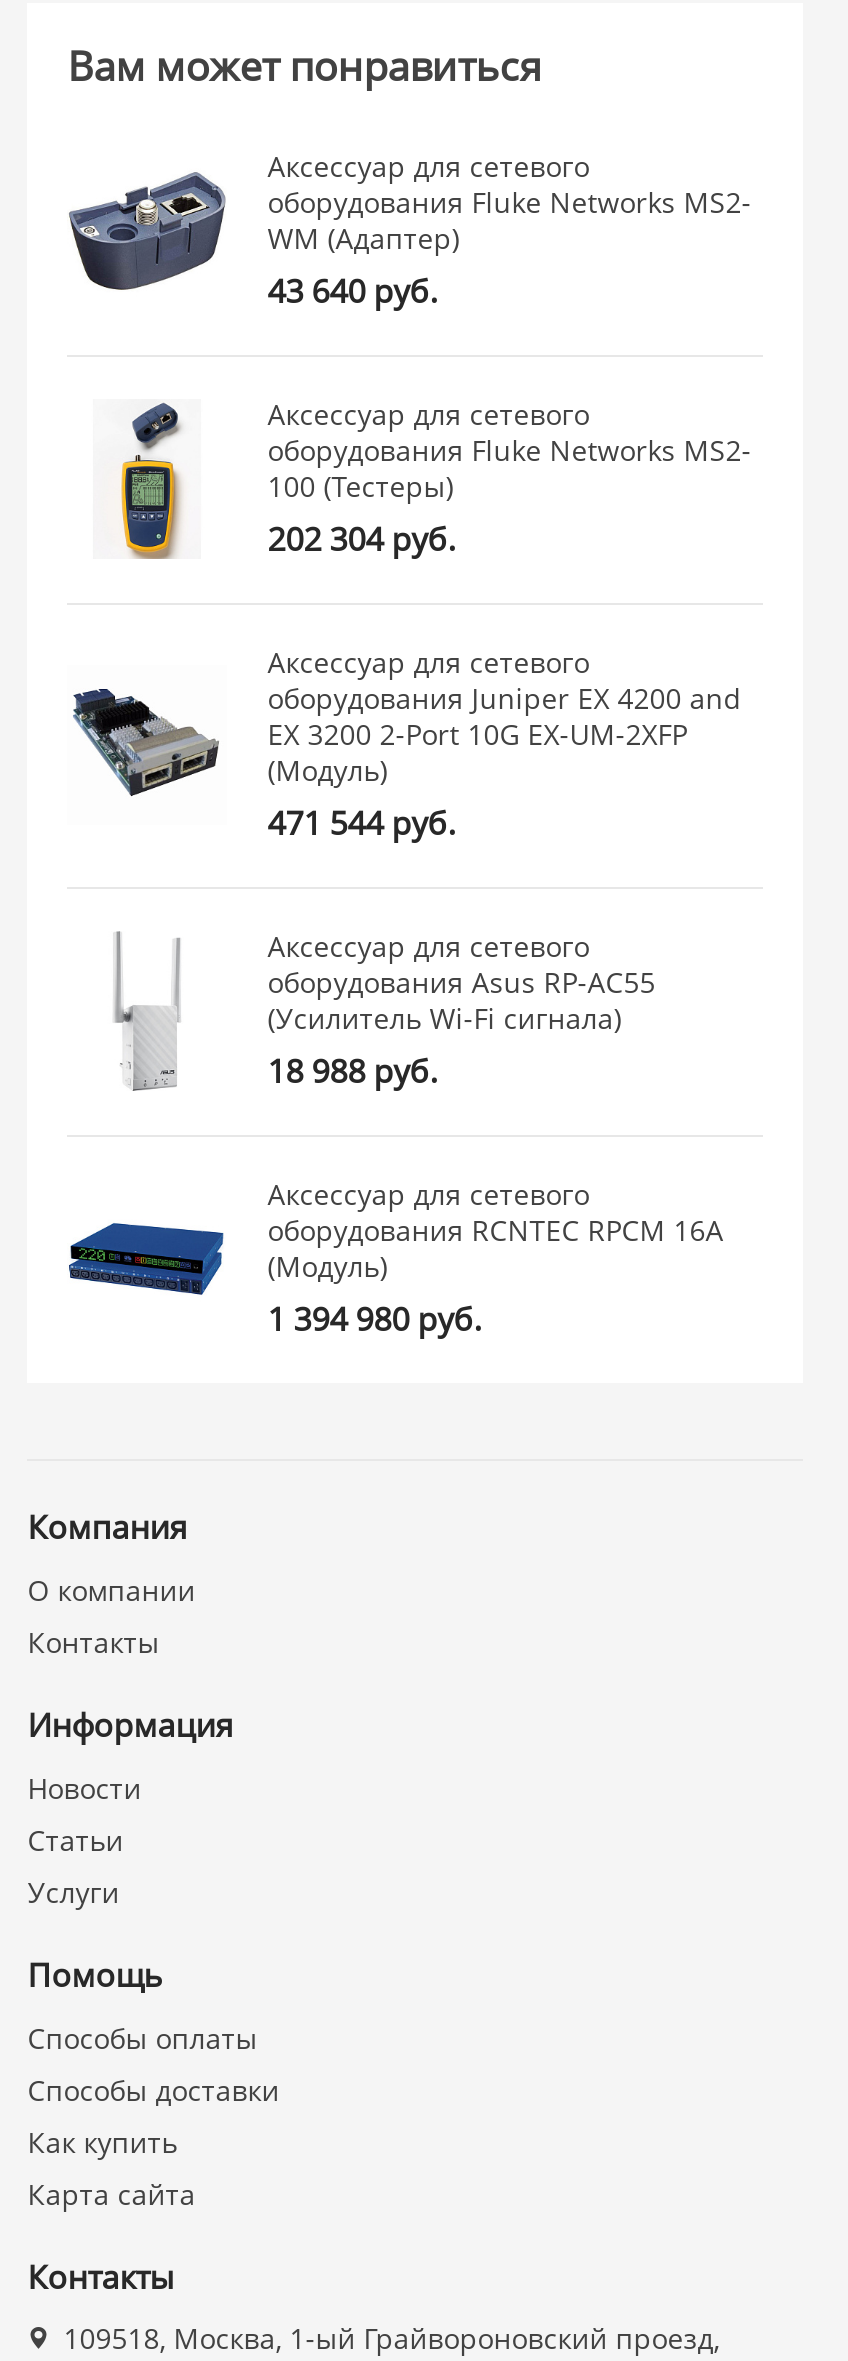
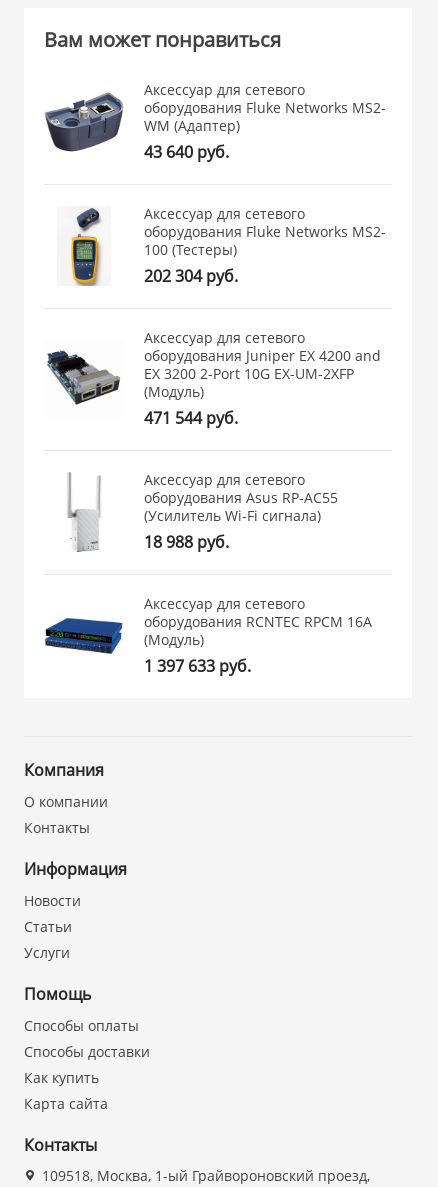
[267,1296,481,1340] 1 394 980 руб. -> [144,655,251,677] 1 397 633 руб.

